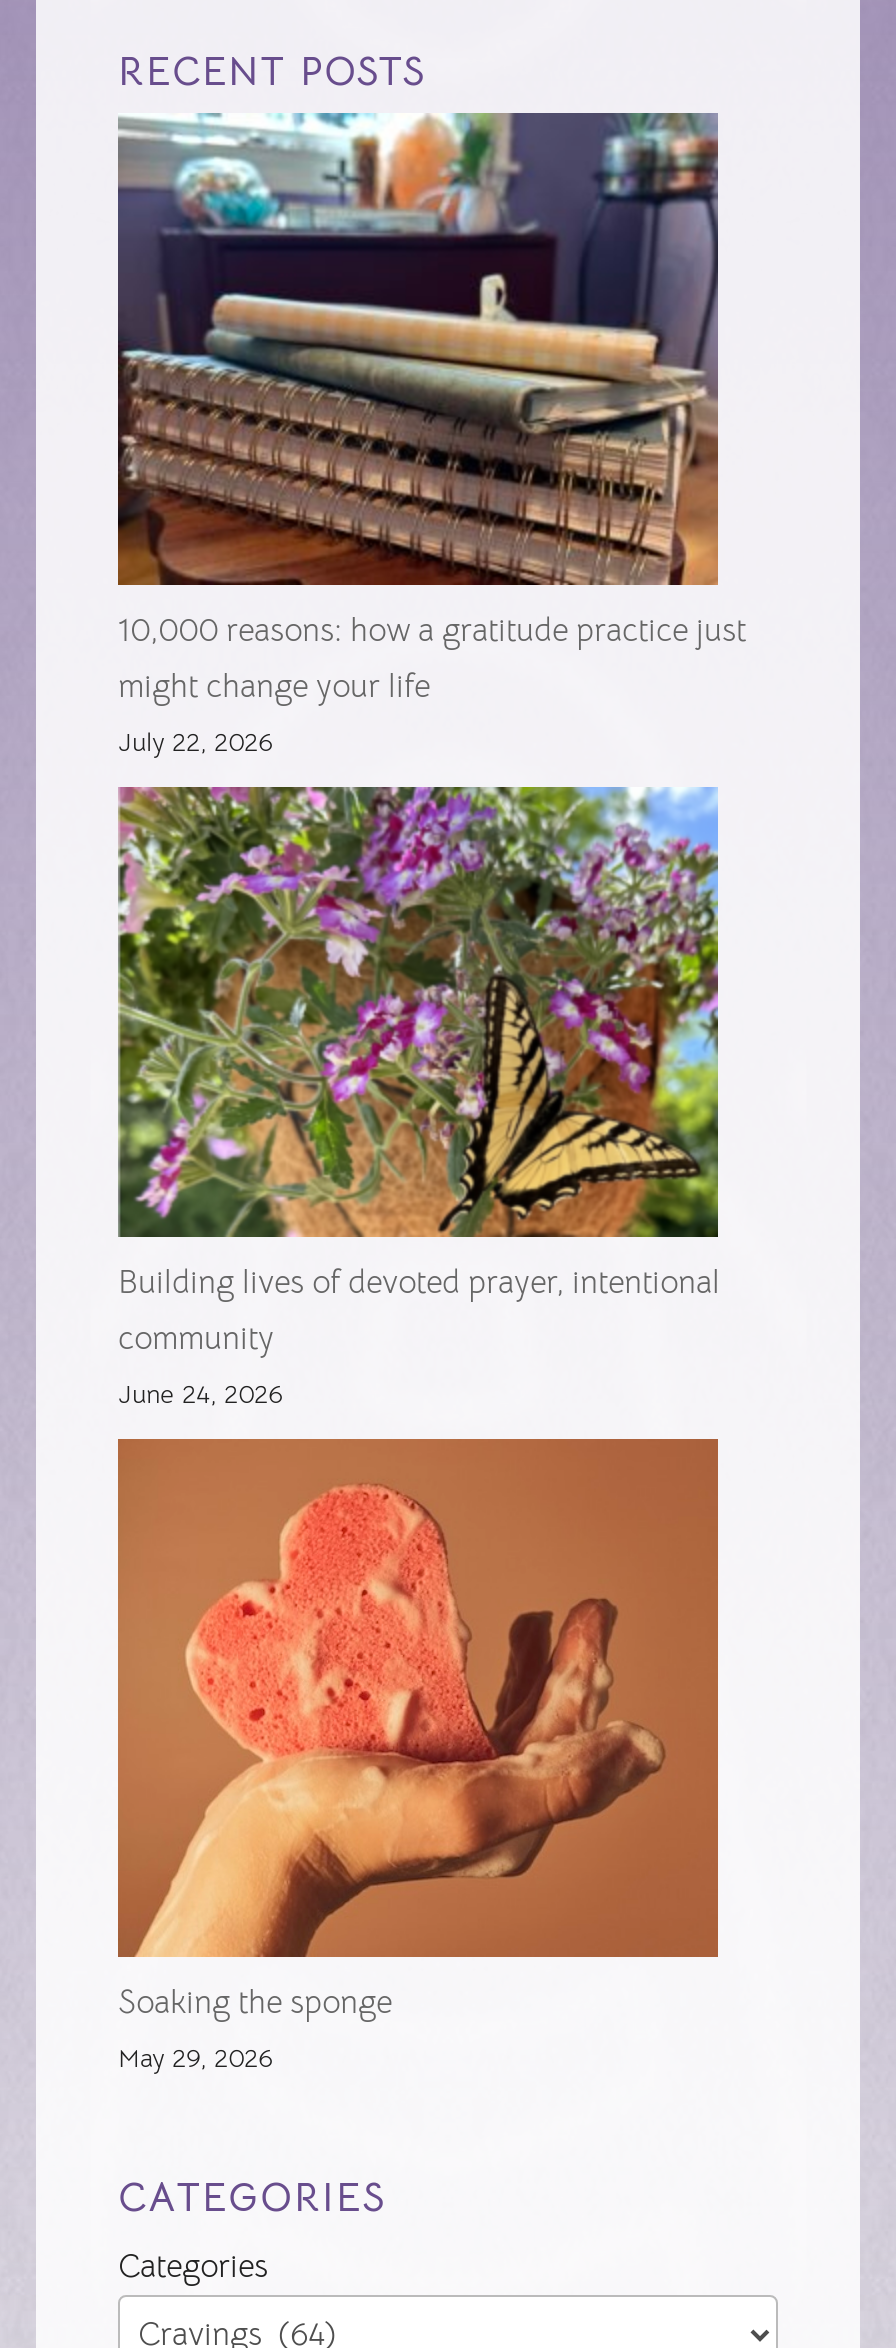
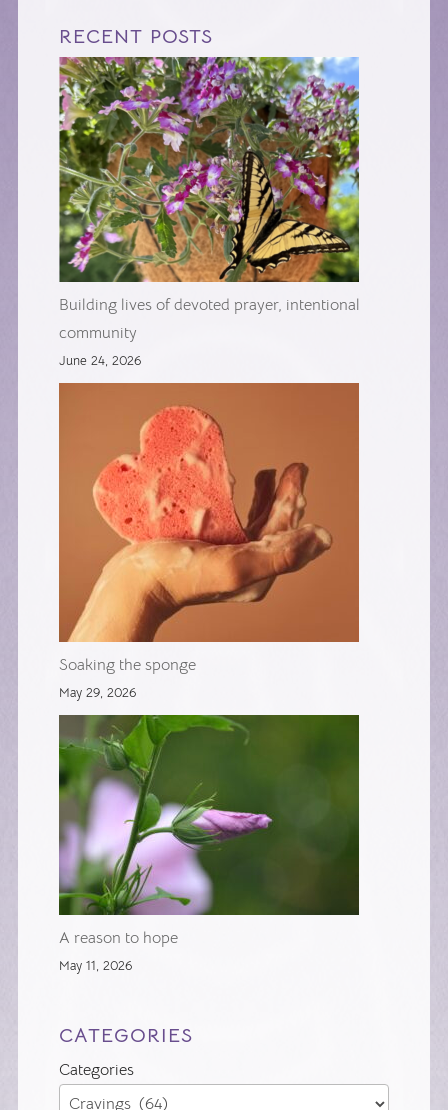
[116,111,746,759] [image] | 10,000 reasons: how a gratitude practice just | might change your life | July 22, 2026 -> none
moved [110,779,726,2076] -> [55,53,363,701]: [image] | Building lives of devoted prayer, intentional | community | June 24, 2026 | Soaking the sponge | May 29, 2026
none -> [58,714,360,974] [image] | A reason to hope | May 11, 2026

